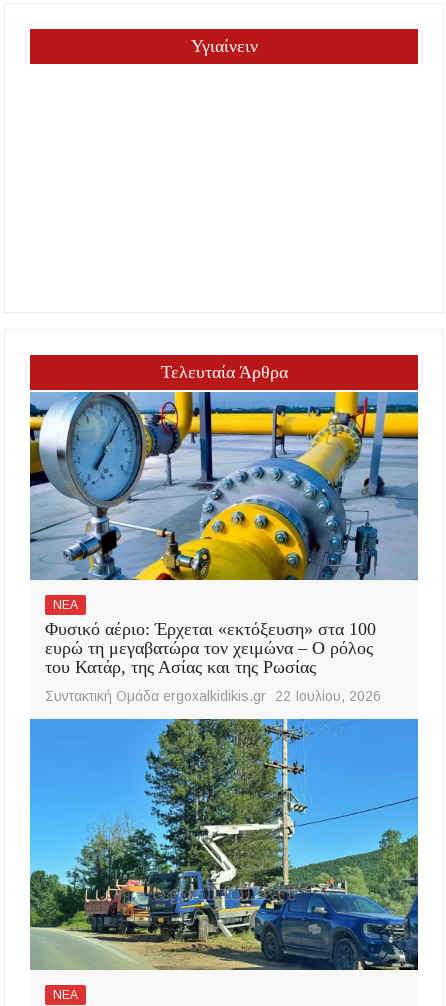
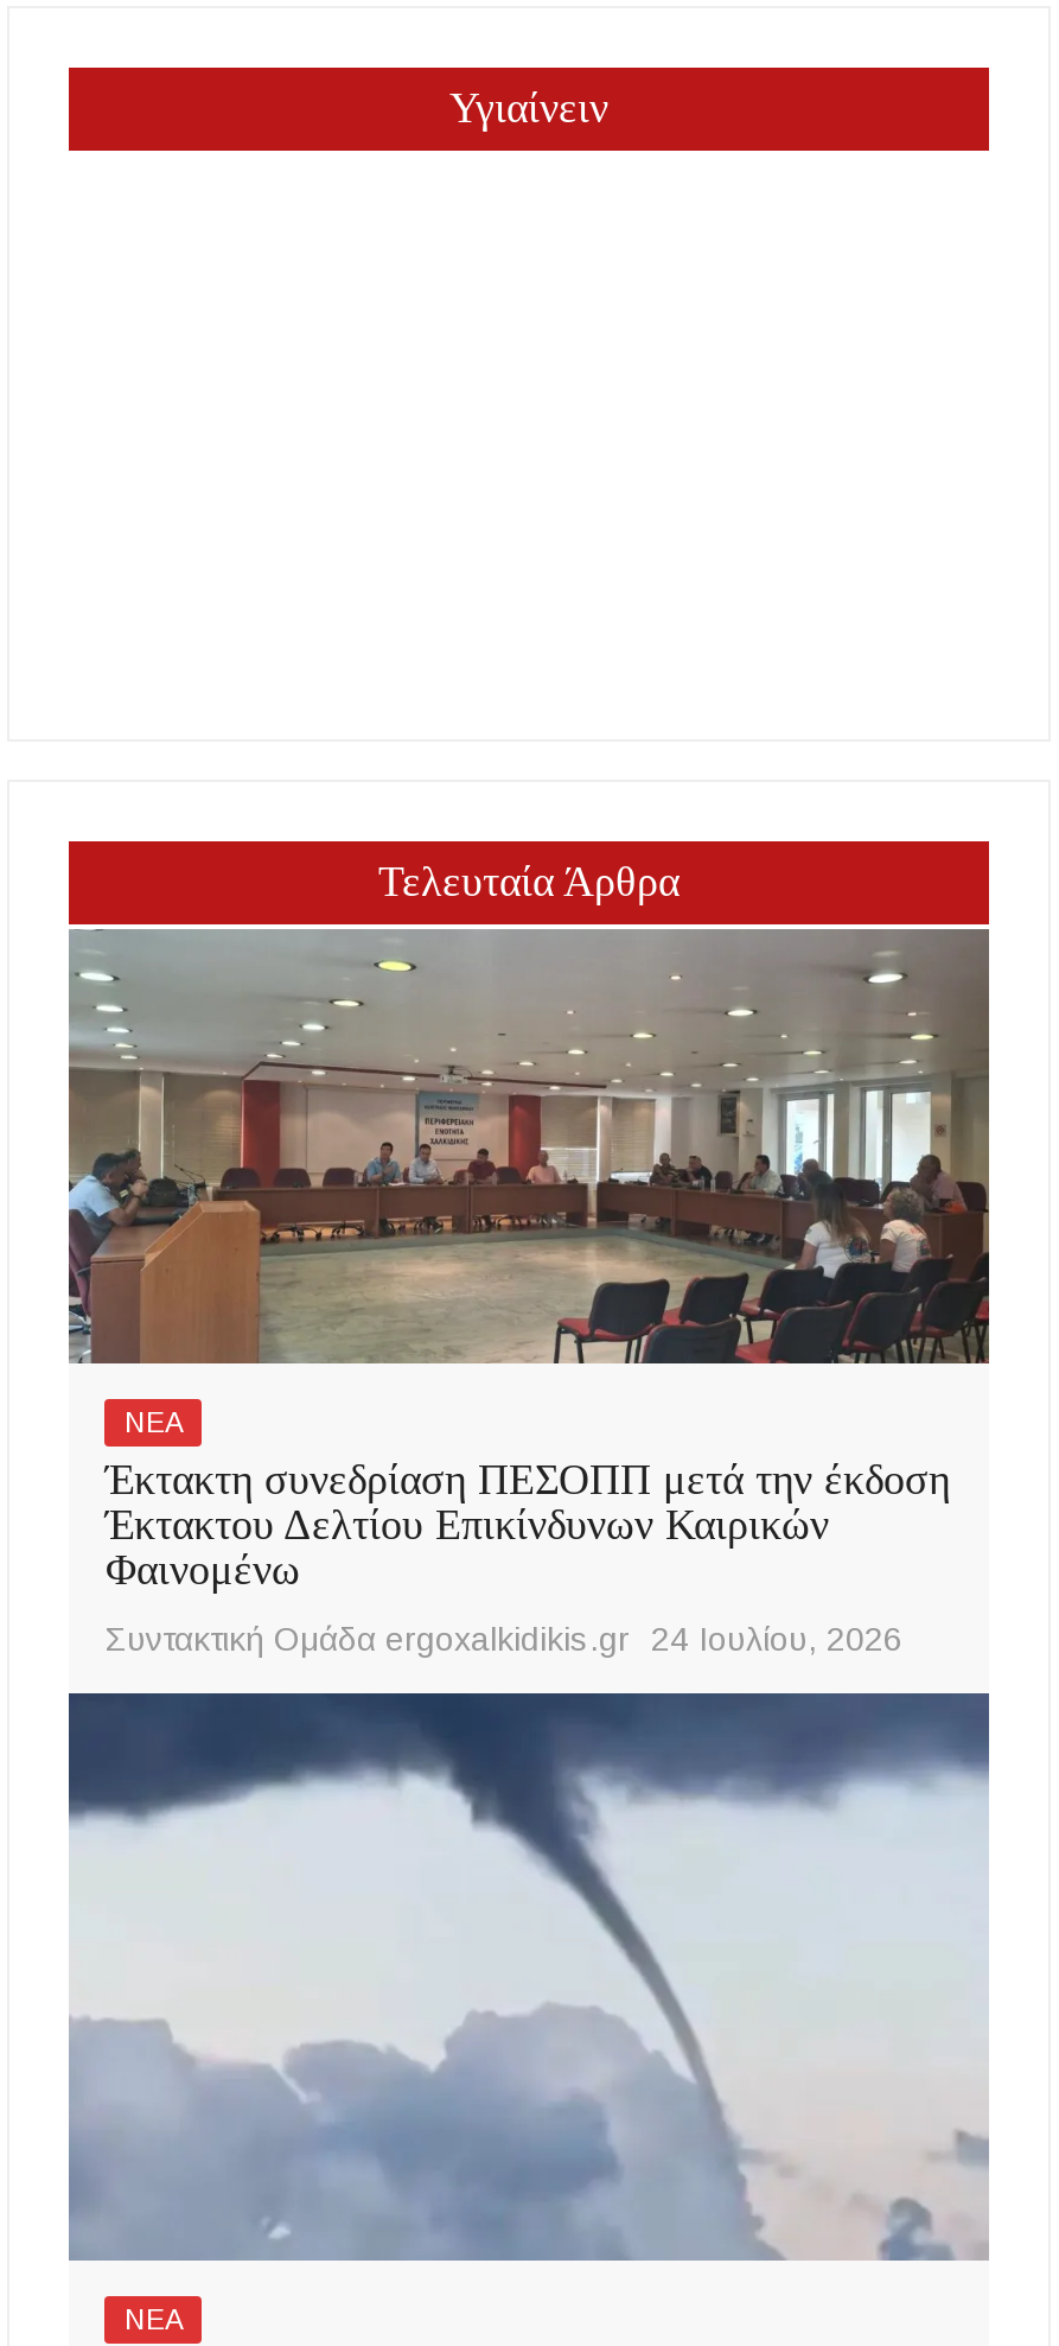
[29,391,419,676] [image] | Φυσικό αέριο: Έρχεται «εκτόξευση» στα 100 | ευρώ τη μεγαβατώρα τον χειμώνα – Ο ρόλος | του Κατάρ, της Ασίας και της Ρωσίας -> [66,927,991,1595] [image] | Έκτακτη συνεδρίαση ΠΕΣΟΠΠ μετά την έκδοση | Έκτακτου Δελτίου Επικίνδυνων Καιρικών | Φαινομένω
[45,687,381,703] Συντακτική Ομάδα ergoxalkidikis.gr 22 Ιουλίου, 2026 -> [106,1621,902,1659] Συντακτική Ομάδα ergoxalkidikis.gr 24 Ιουλίου, 2026
[29,718,419,971] [image] -> [66,1691,991,2263] [image]

